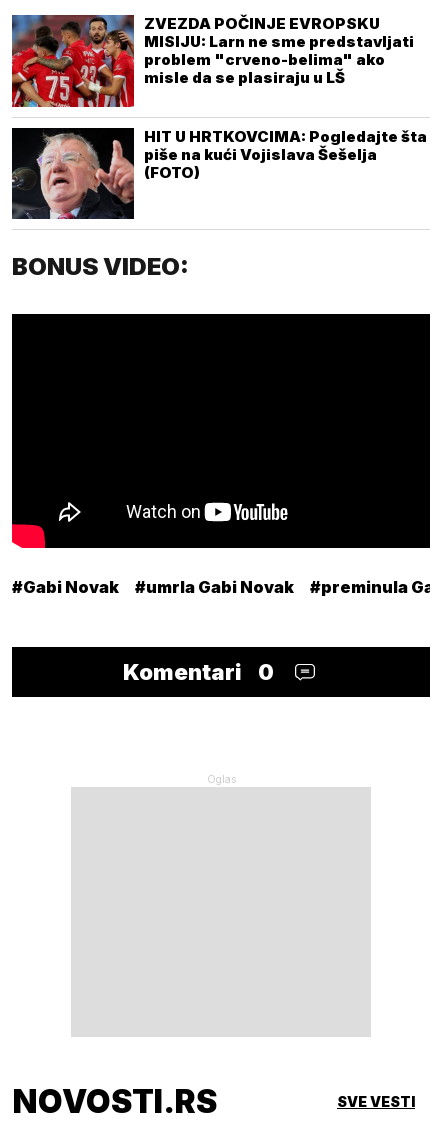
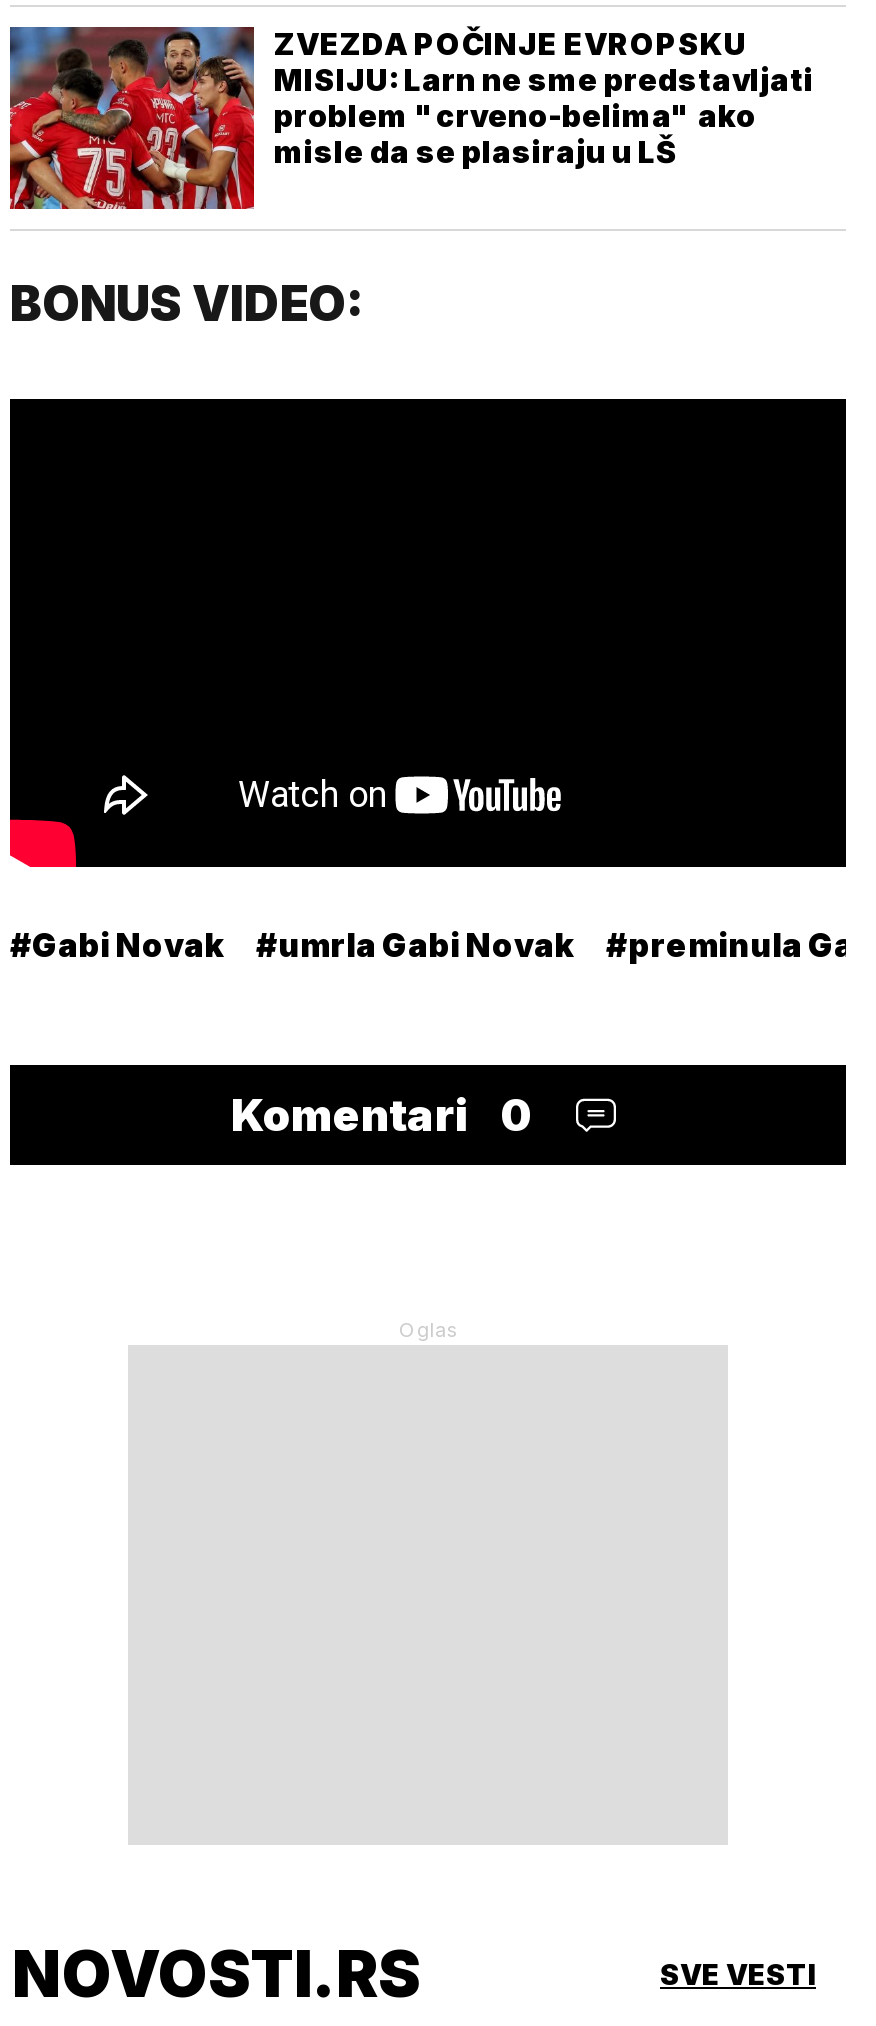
[11,127,427,220] [image] | HIT U HRTKOVCIMA: Pogledajte šta | piše na kući Vojislava Šešelja | (FOTO) -> none

